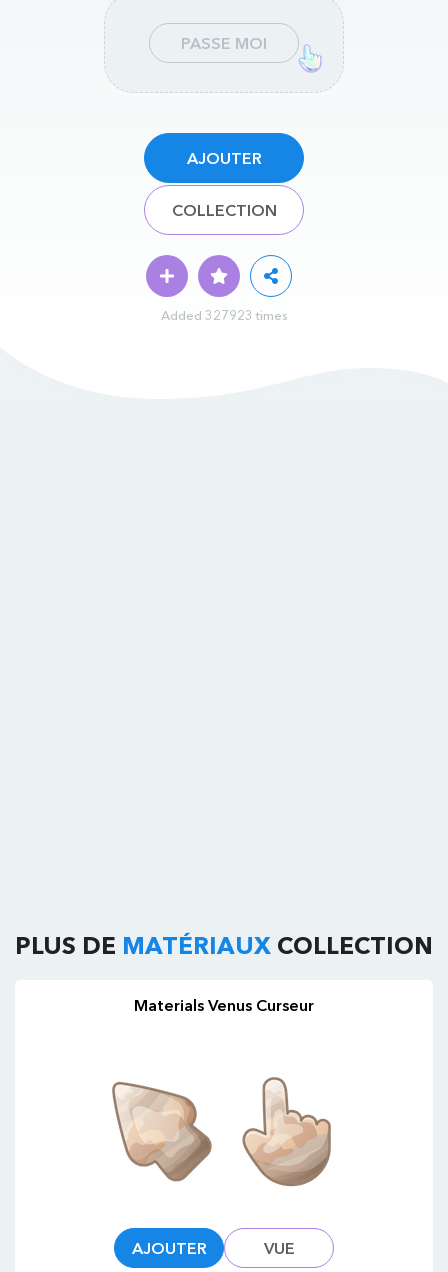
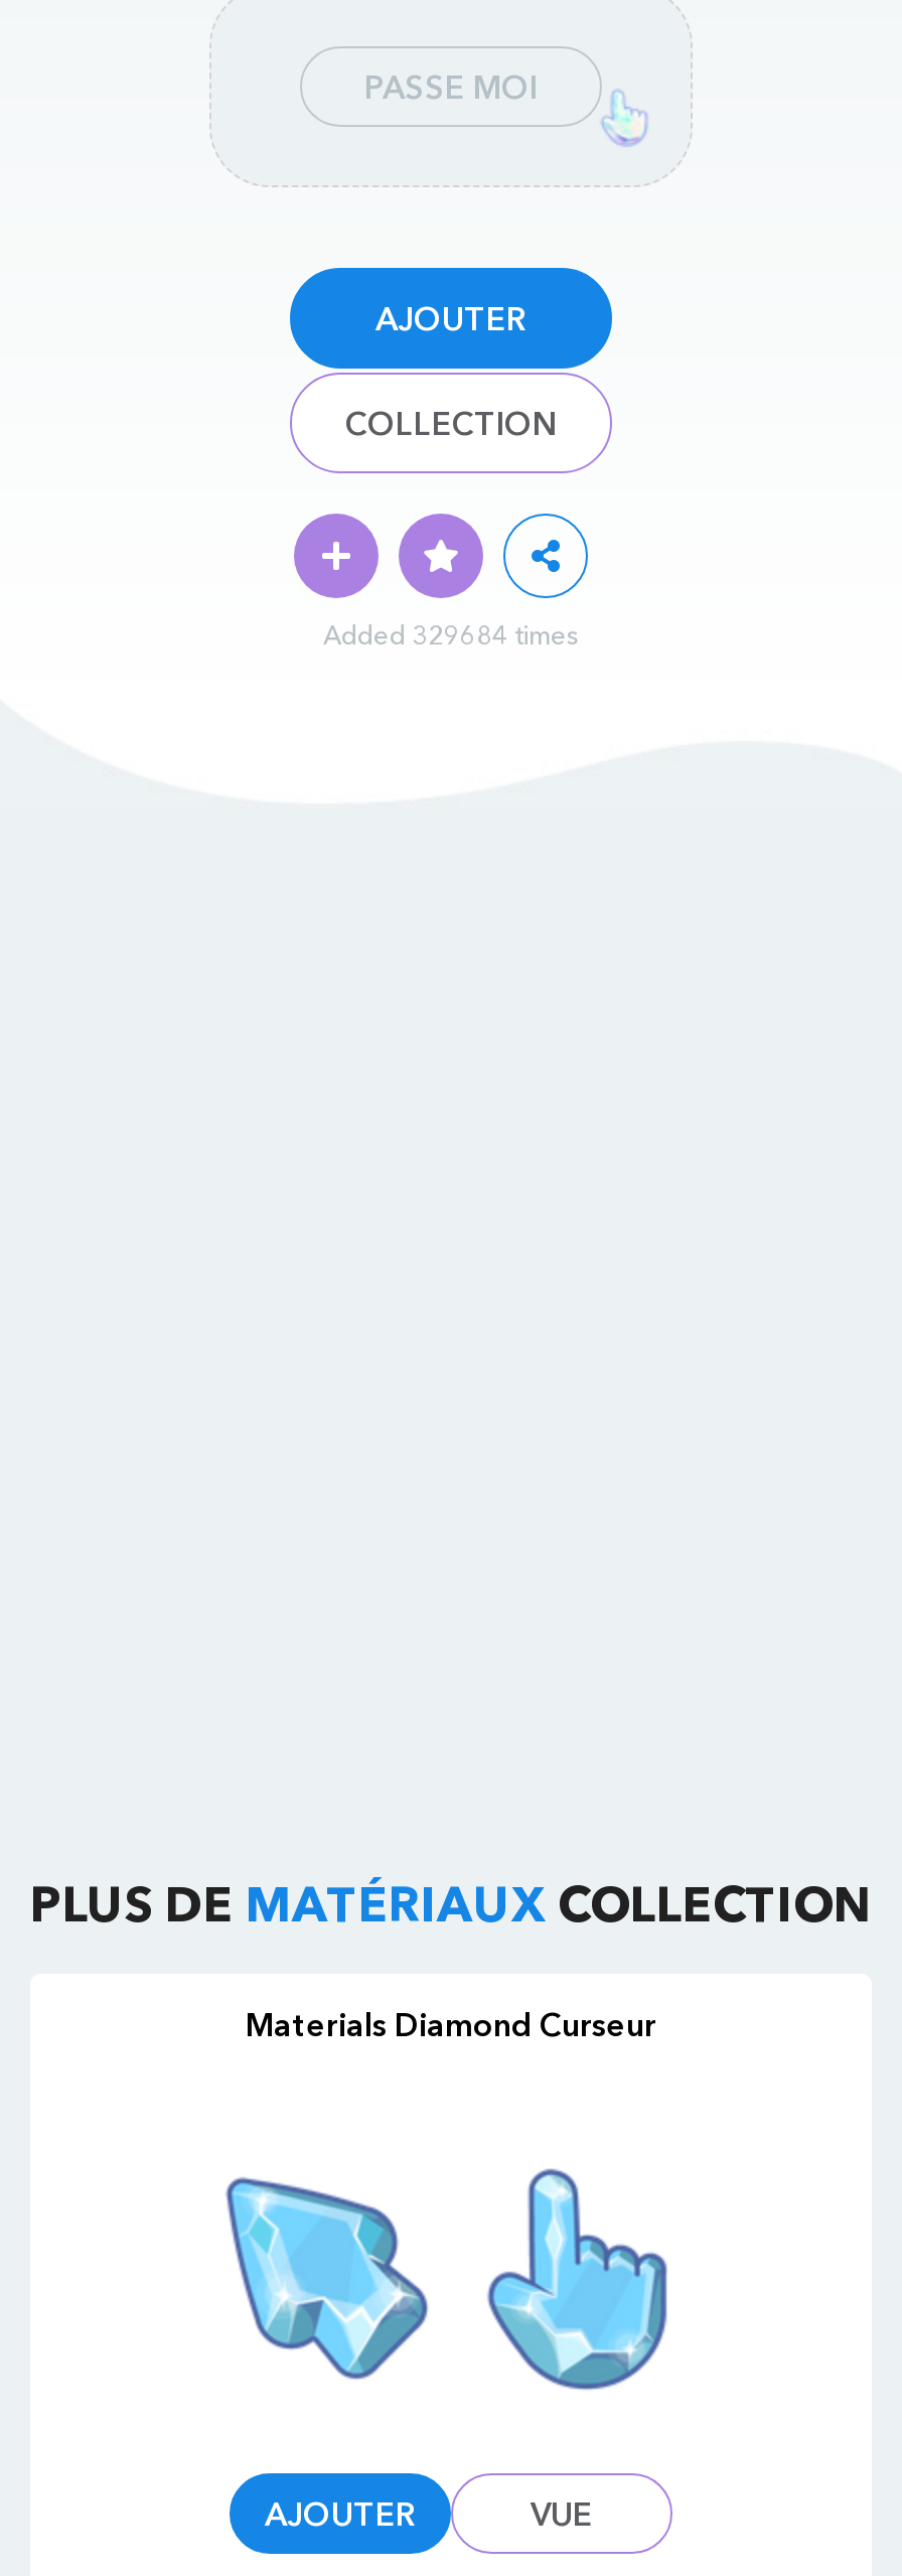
[160,307,287,323] Added 327923 times -> [323,618,579,650] Added 329684 times
[134,995,314,1015] Materials Venus Curseur -> [246,2004,656,2044] Materials Diamond Curseur
[112,1081,212,1182] [image] -> [225,2177,429,2381] [image]
[242,1077,332,1187] [image] -> [487,2169,668,2391] [image]

